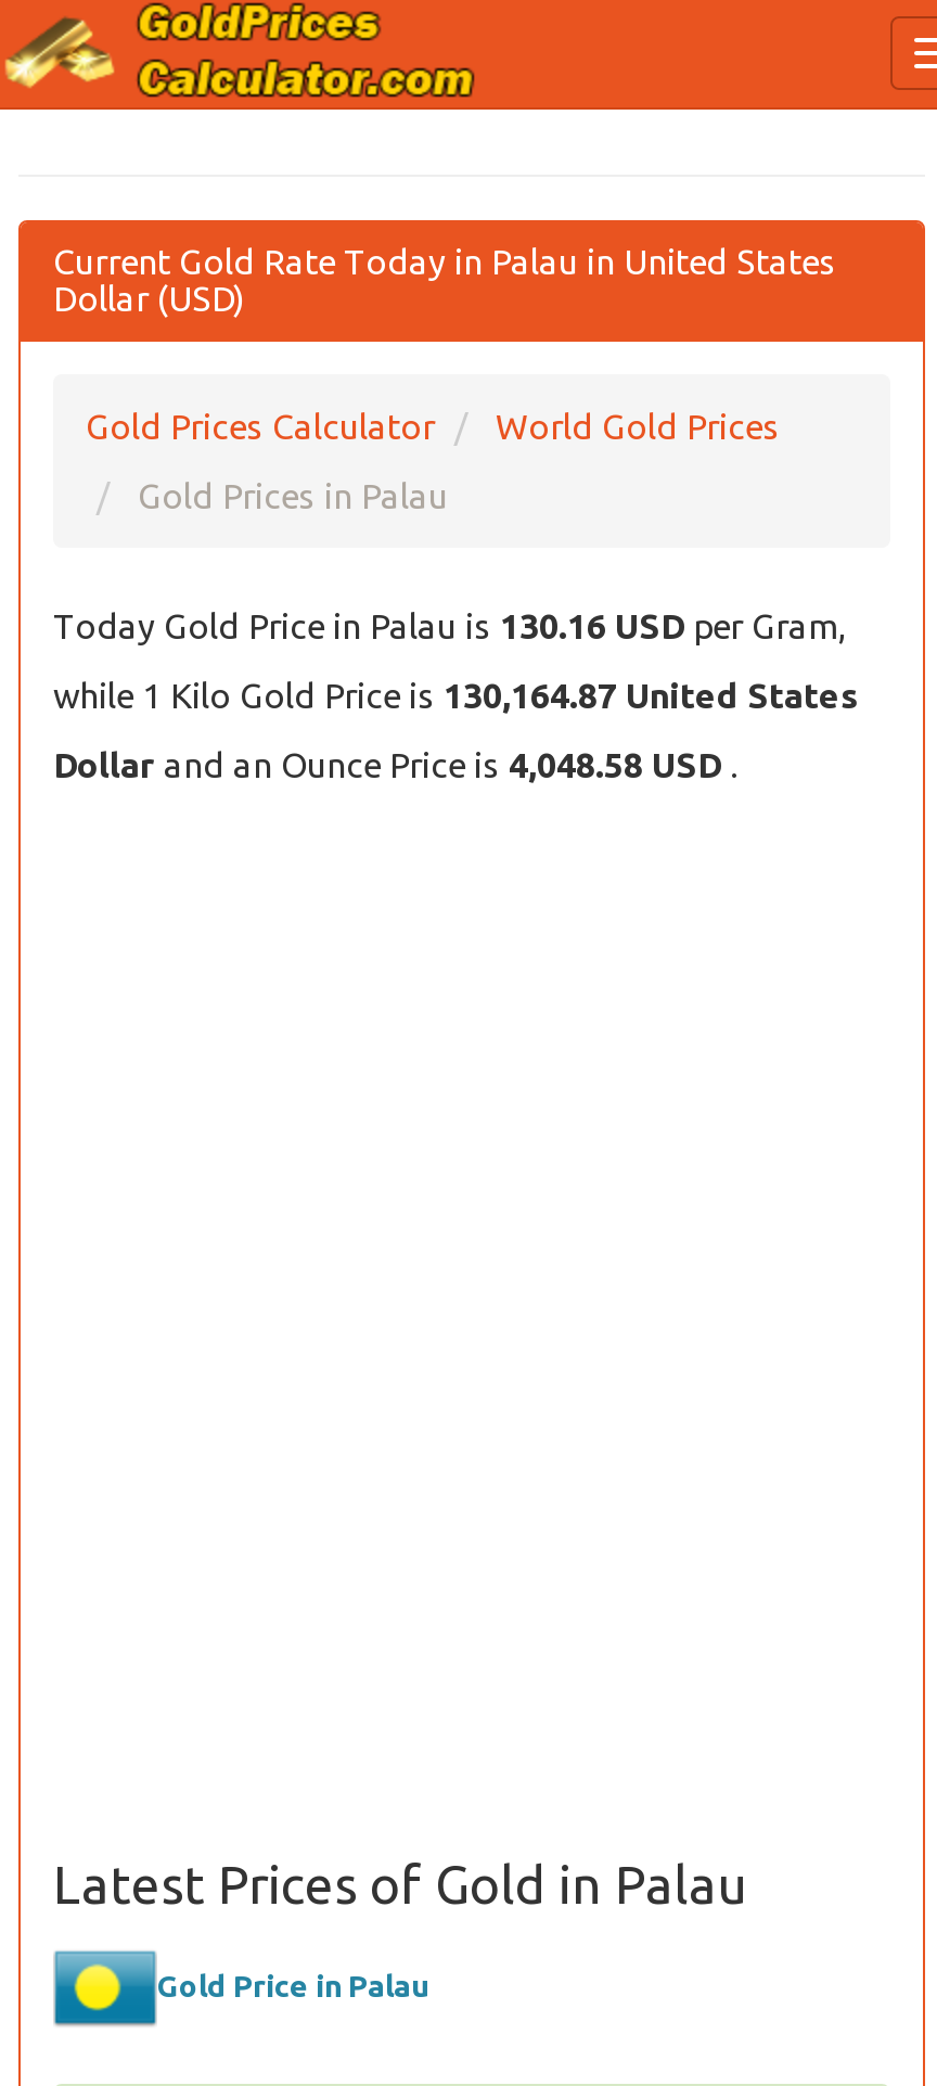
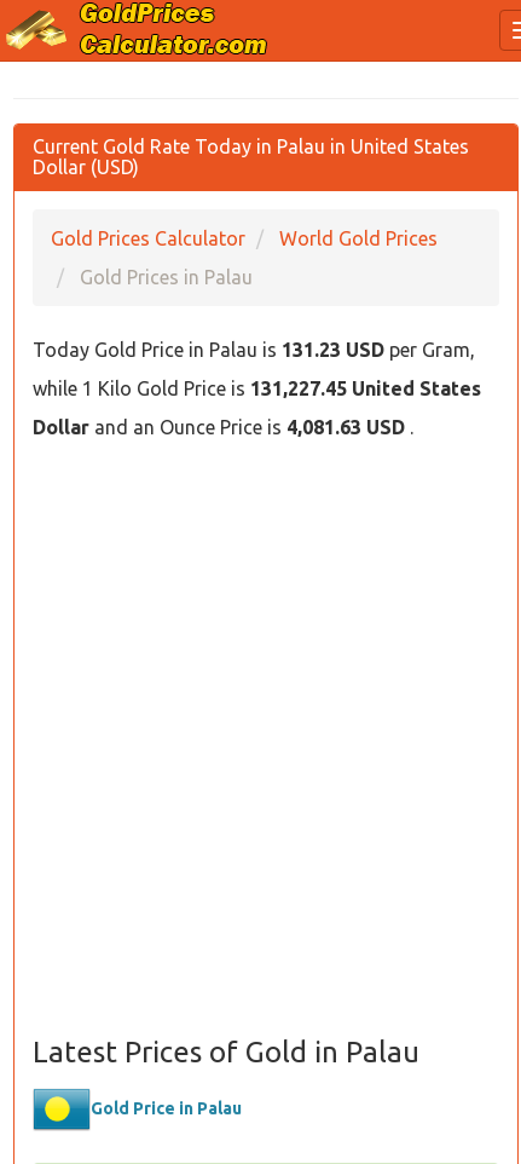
[53,606,847,645] Today Gold Price in Palau is 130.16 USD per Gram, -> [33,339,475,361] Today Gold Price in Palau is 131.23 USD per Gram,
[53,676,858,715] while 1 Kilo Gold Price is 130,164.87 United States -> [33,378,481,399] while 1 Kilo Gold Price is 131,227.45 United States
[53,745,736,784] Dollar and an Ounce Price is 4,048.58 USD. -> [33,416,413,438] Dollar and an Ounce Price is 4,081.63 USD.

